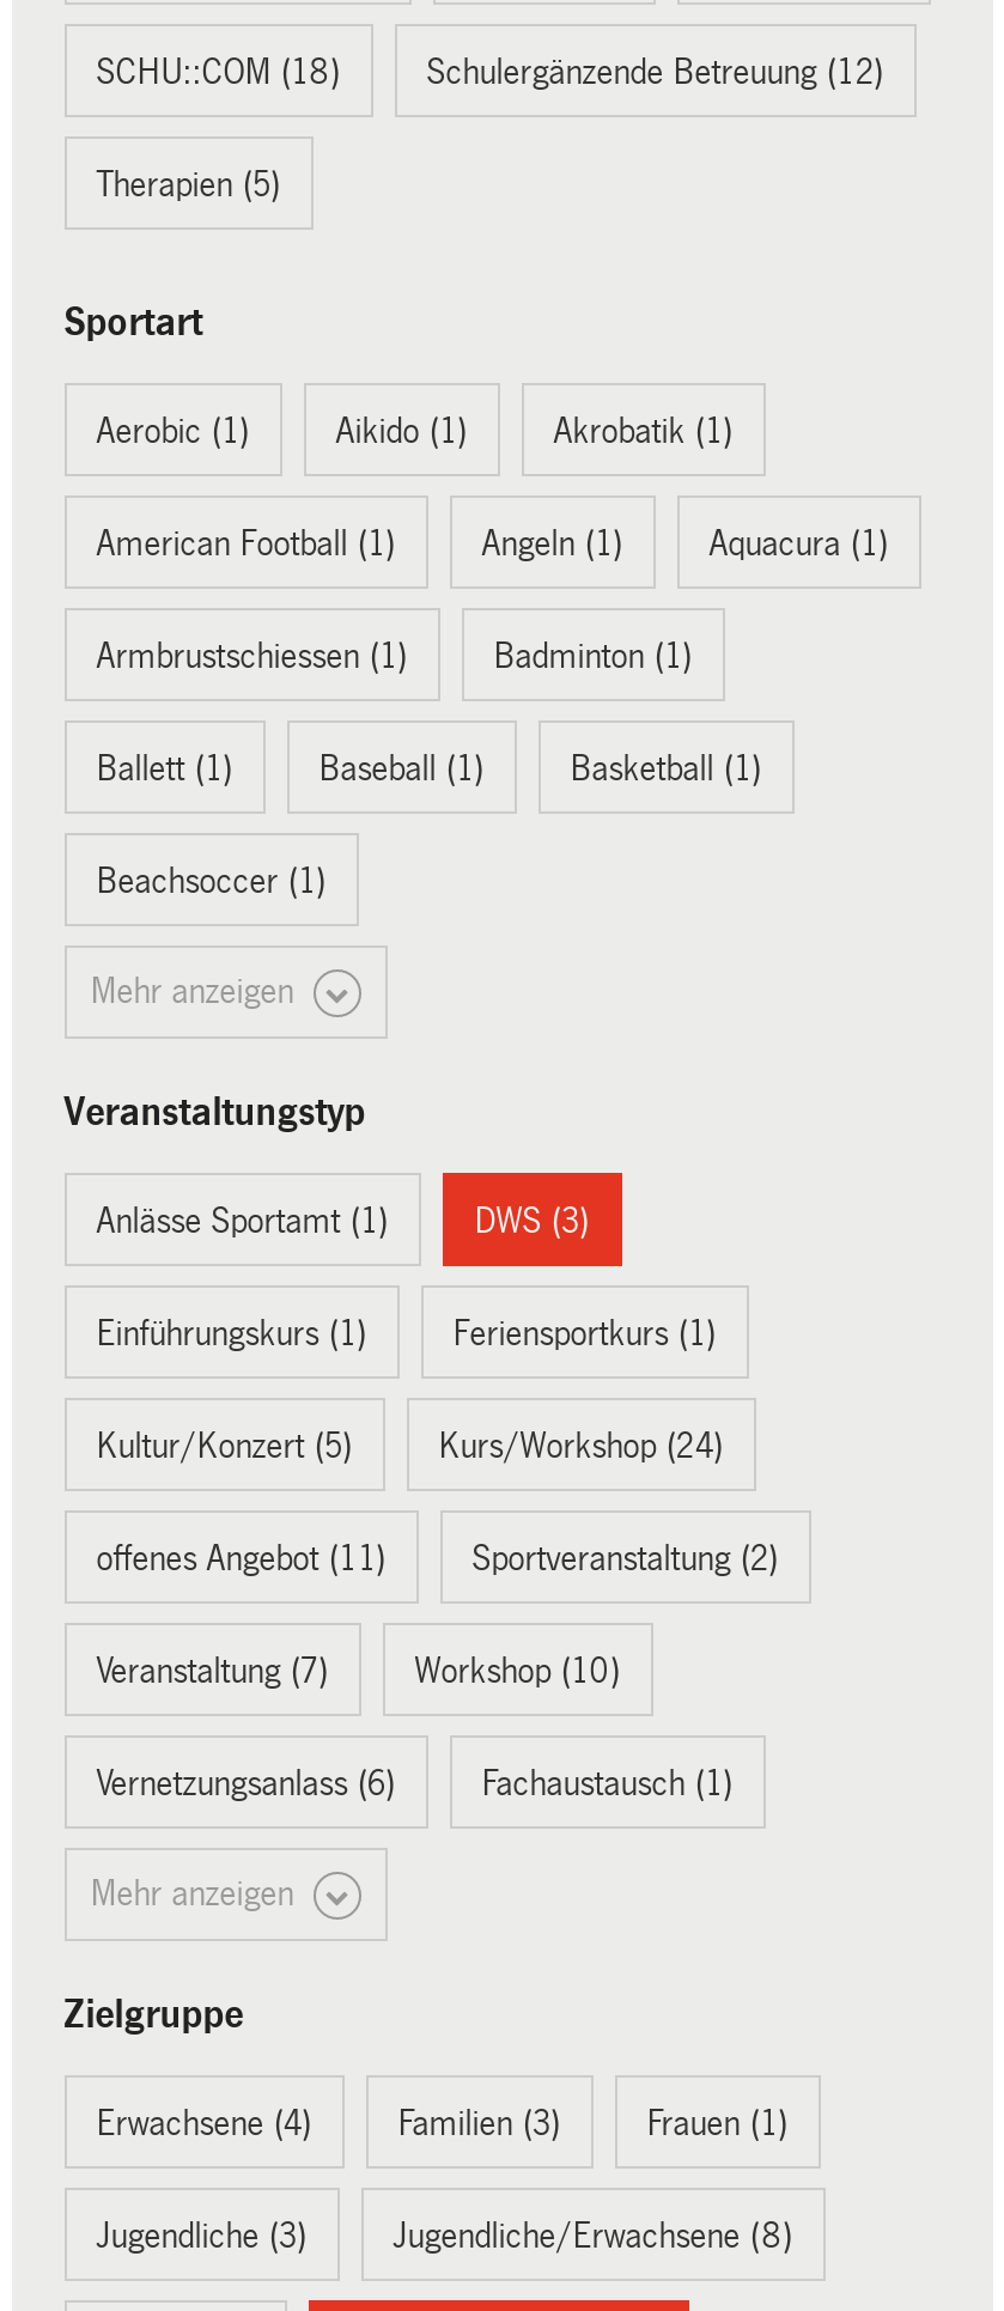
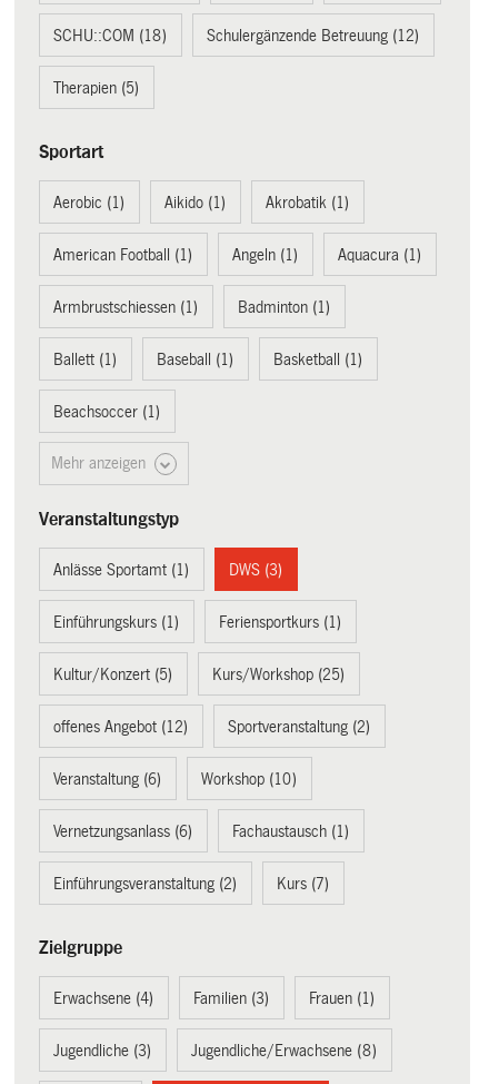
[438,1426,723,1464] Kurs/Workshop (24) -> [212,665,345,683] Kurs/Workshop (25)
[96,1539,386,1577] offenes Angebot (11) -> [54,718,188,735] offenes Angebot (12)
[96,1651,328,1689] Veranstaltung (7) -> [54,770,161,788] Veranstaltung (6)
[90,1875,303,1913] Mehr anzeigen -> [54,875,329,892] Einführungsveranstaltung (2) | Kurs (7)

